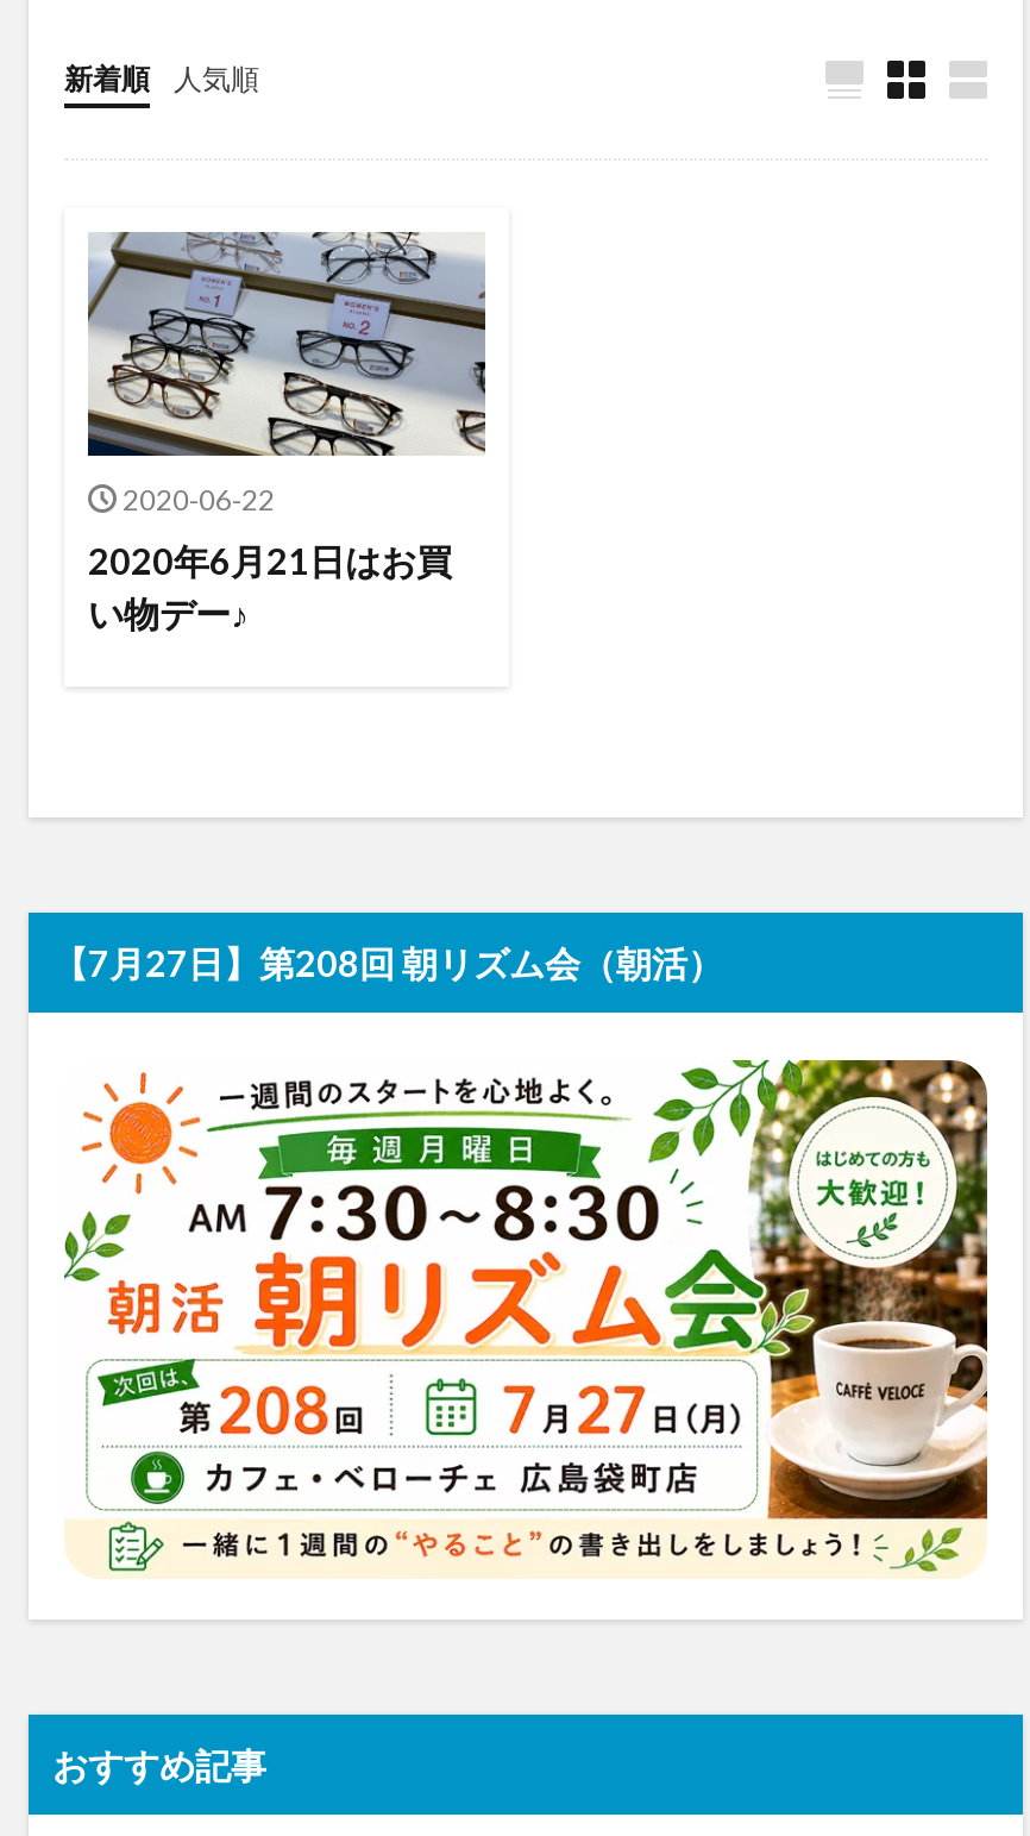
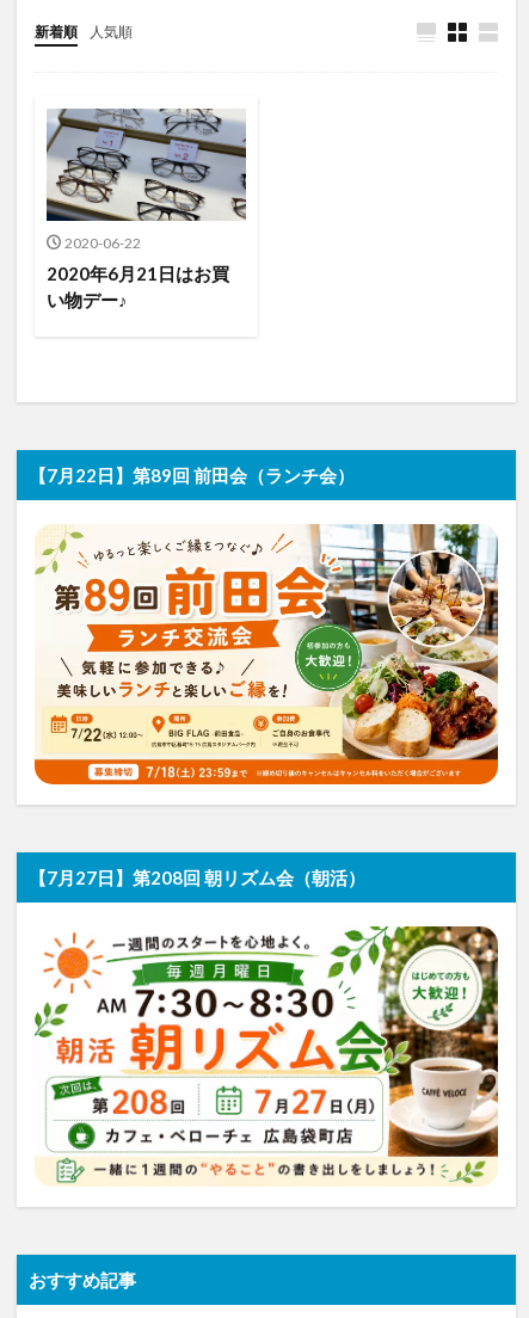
none -> [29,464,355,486] 【7月22日】第89回 前田会（ランチ会）
none -> [33,523,499,786] [image]

